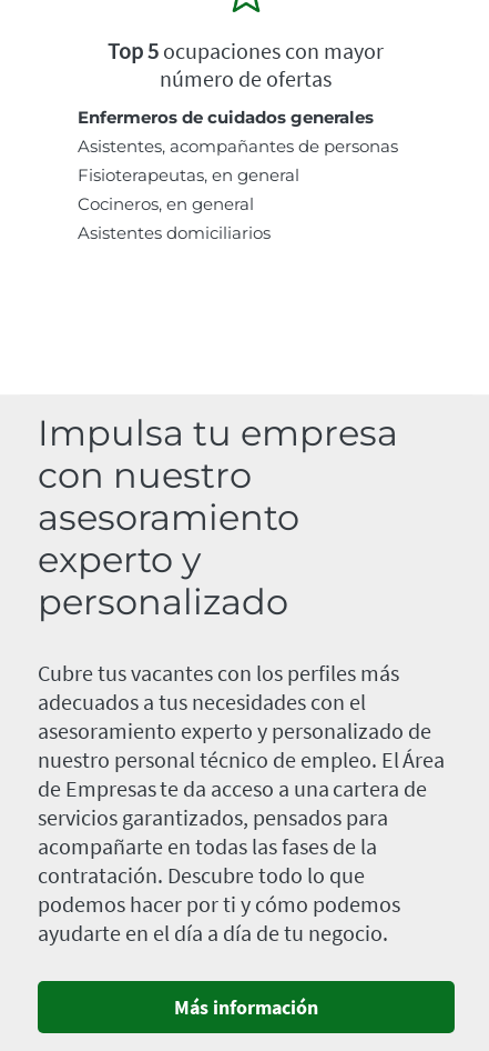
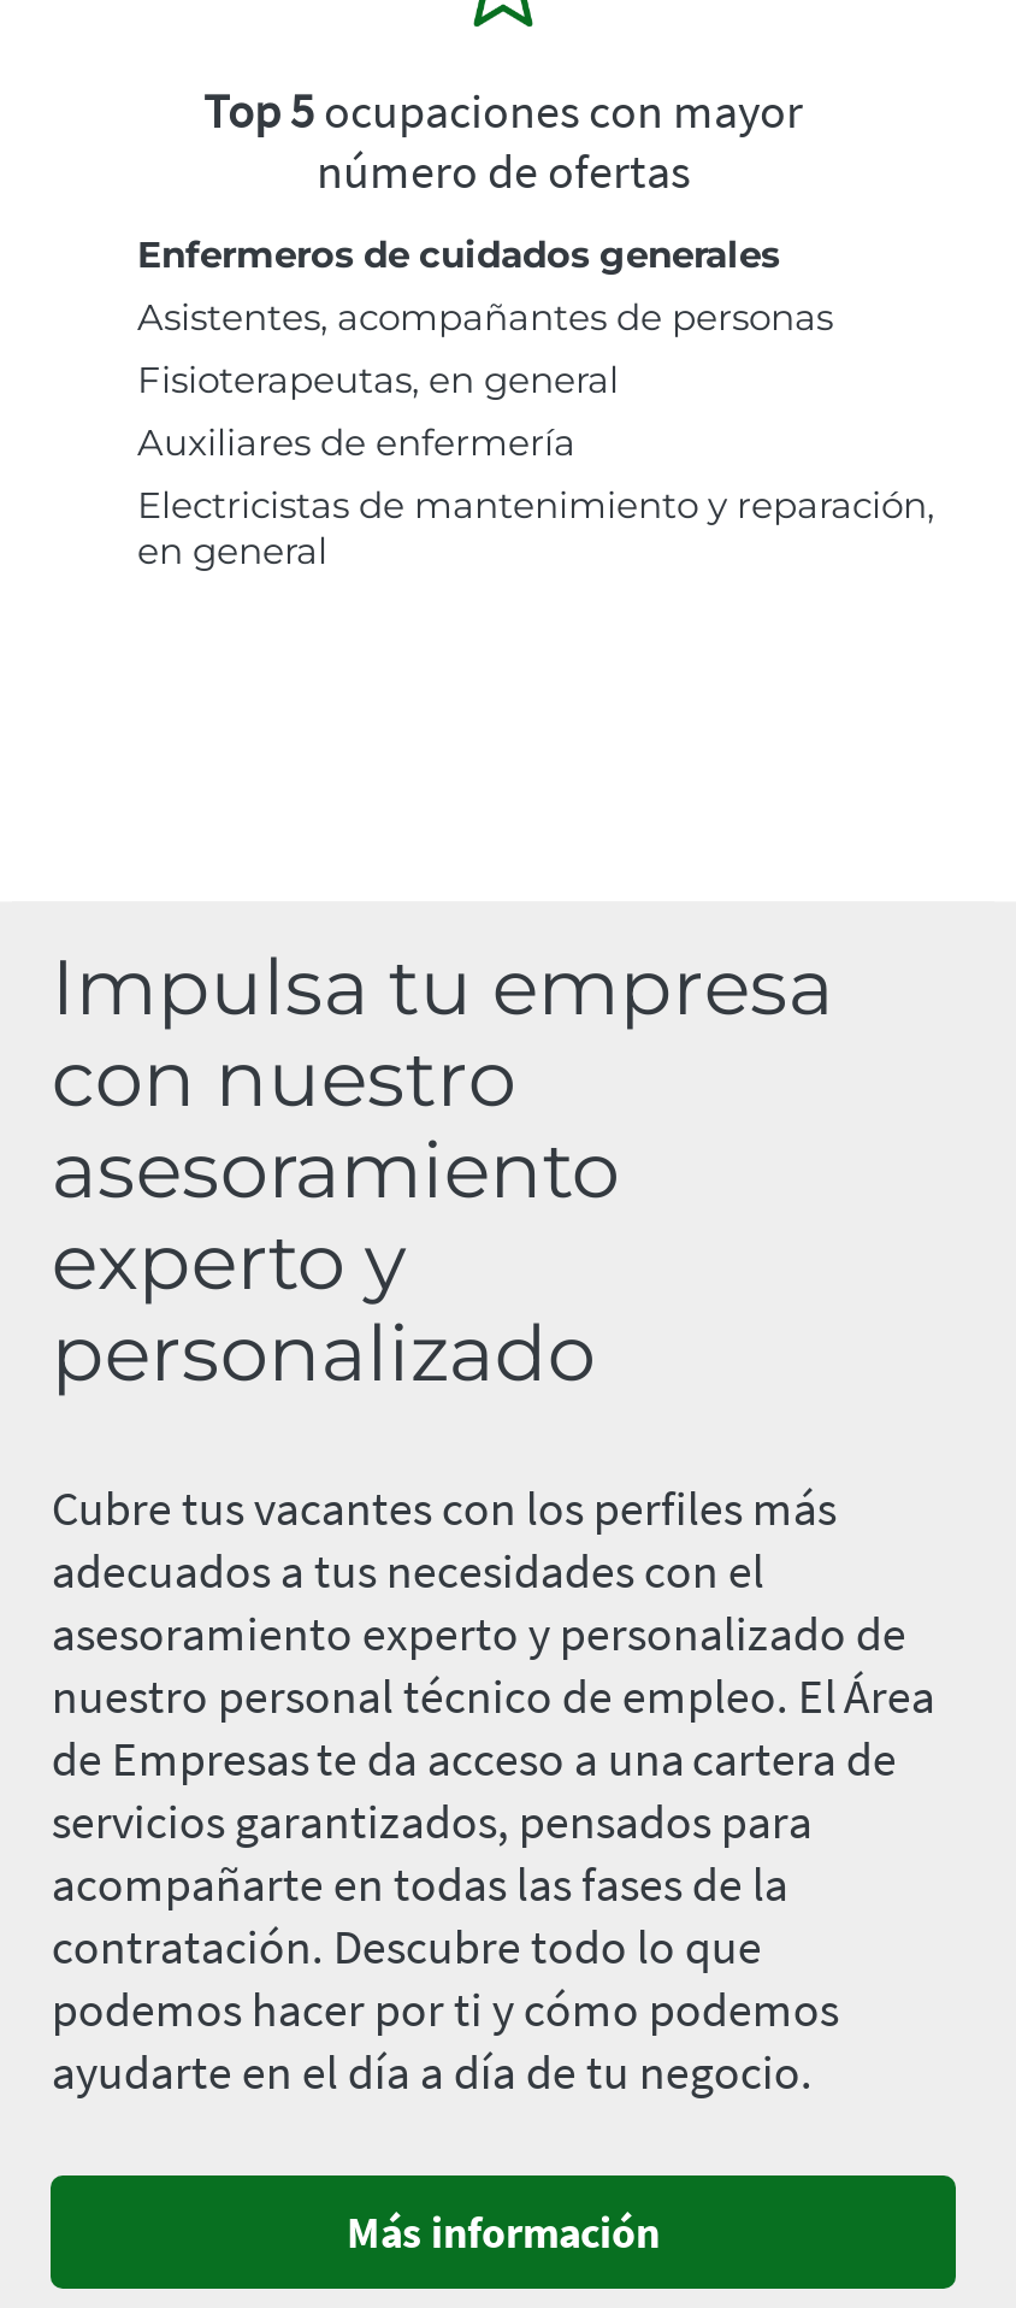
[78,194,271,244] Cocineros, en general | Asistentes domiciliarios -> [137,420,934,574] Auxiliares de enfermería | Electricistas de mantenimiento y reparación, | en general

